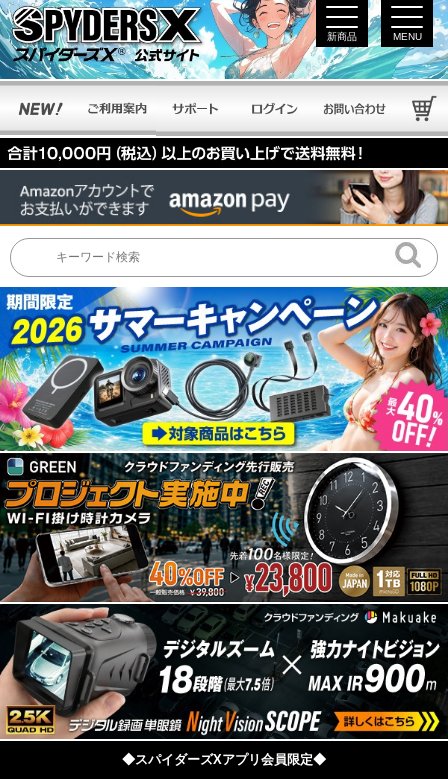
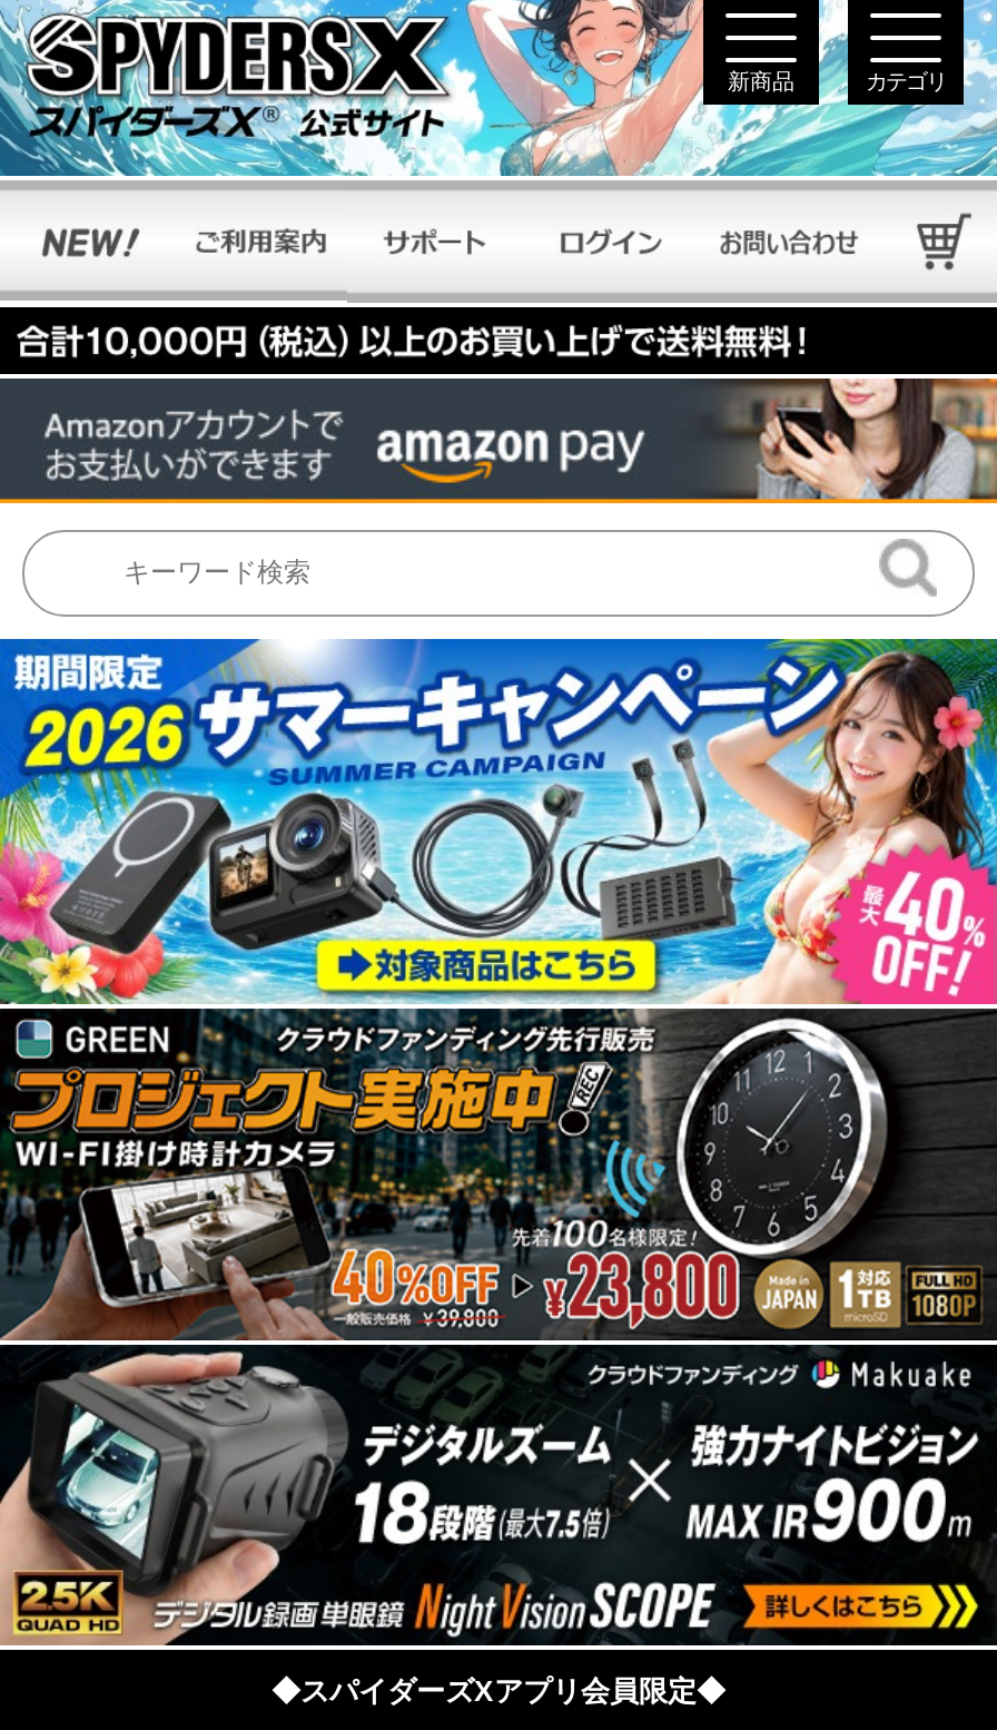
[392,31,421,42] MENU -> [866,69,946,94] カテゴリ

